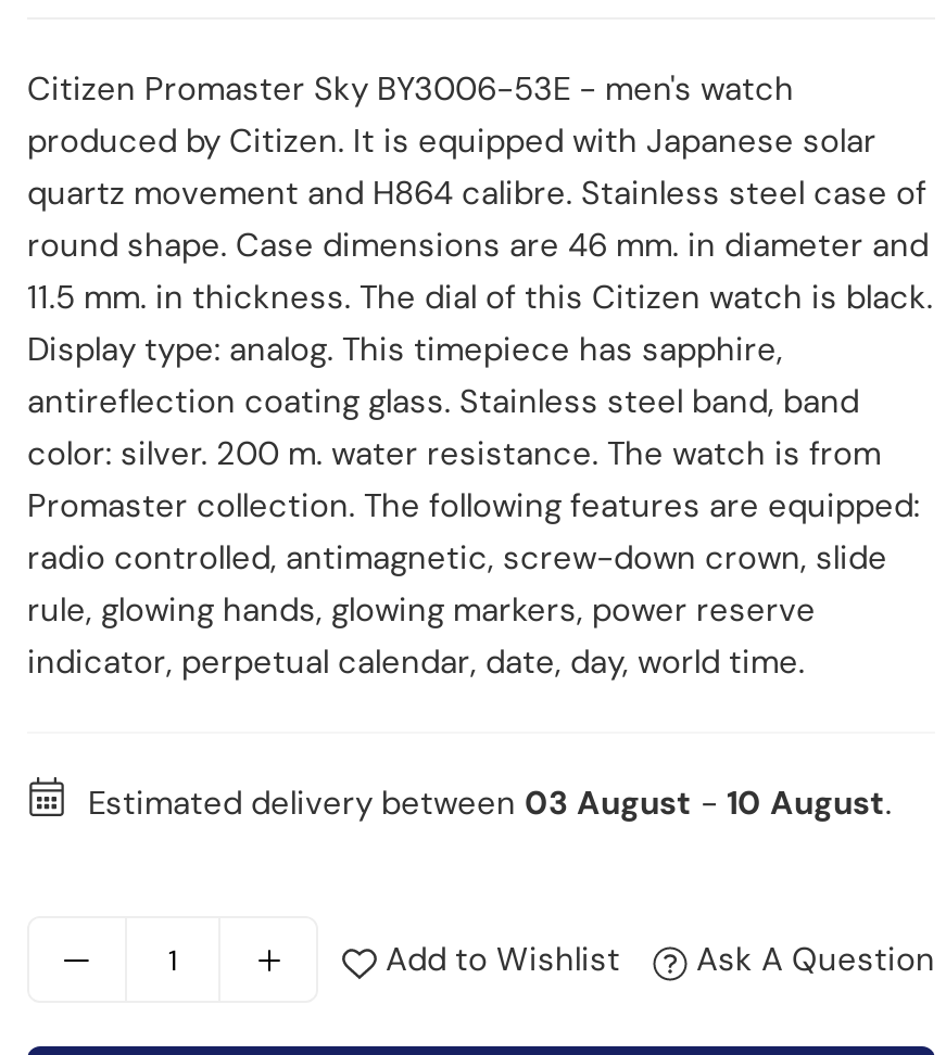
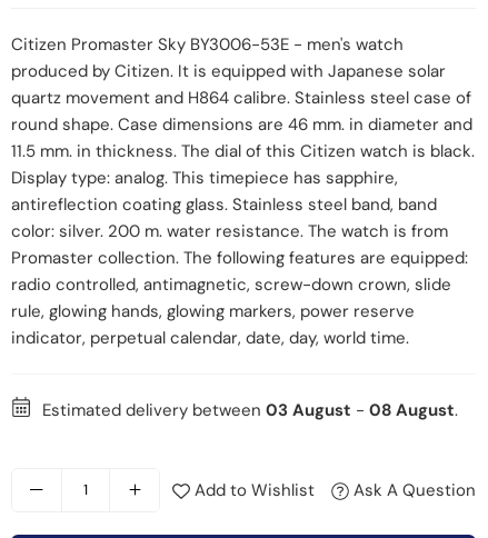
[88,783,892,826] Estimated delivery between 03 August - 10 August. -> [42,398,458,421] Estimated delivery between 03 August - 08 August.

